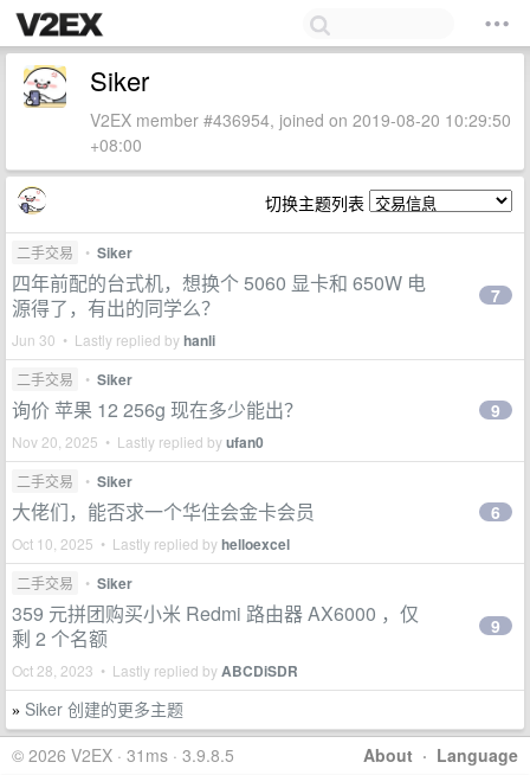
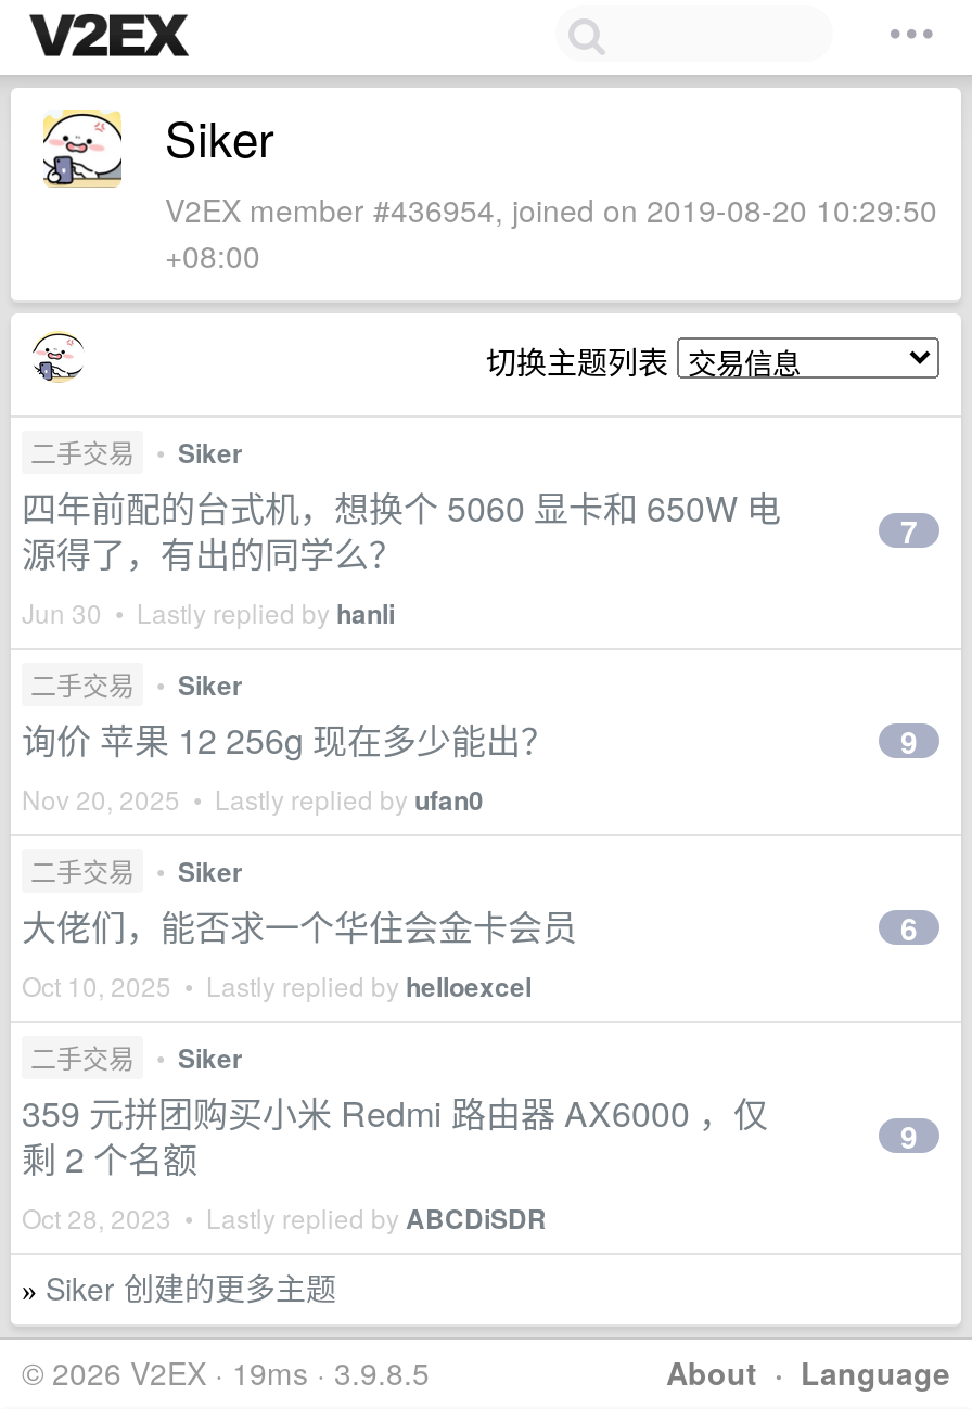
[12,743,234,767] © 2026 V2EX · 31ms · 3.9.8.5 -> [22,1350,430,1394] © 2026 V2EX · 19ms · 3.9.8.5

